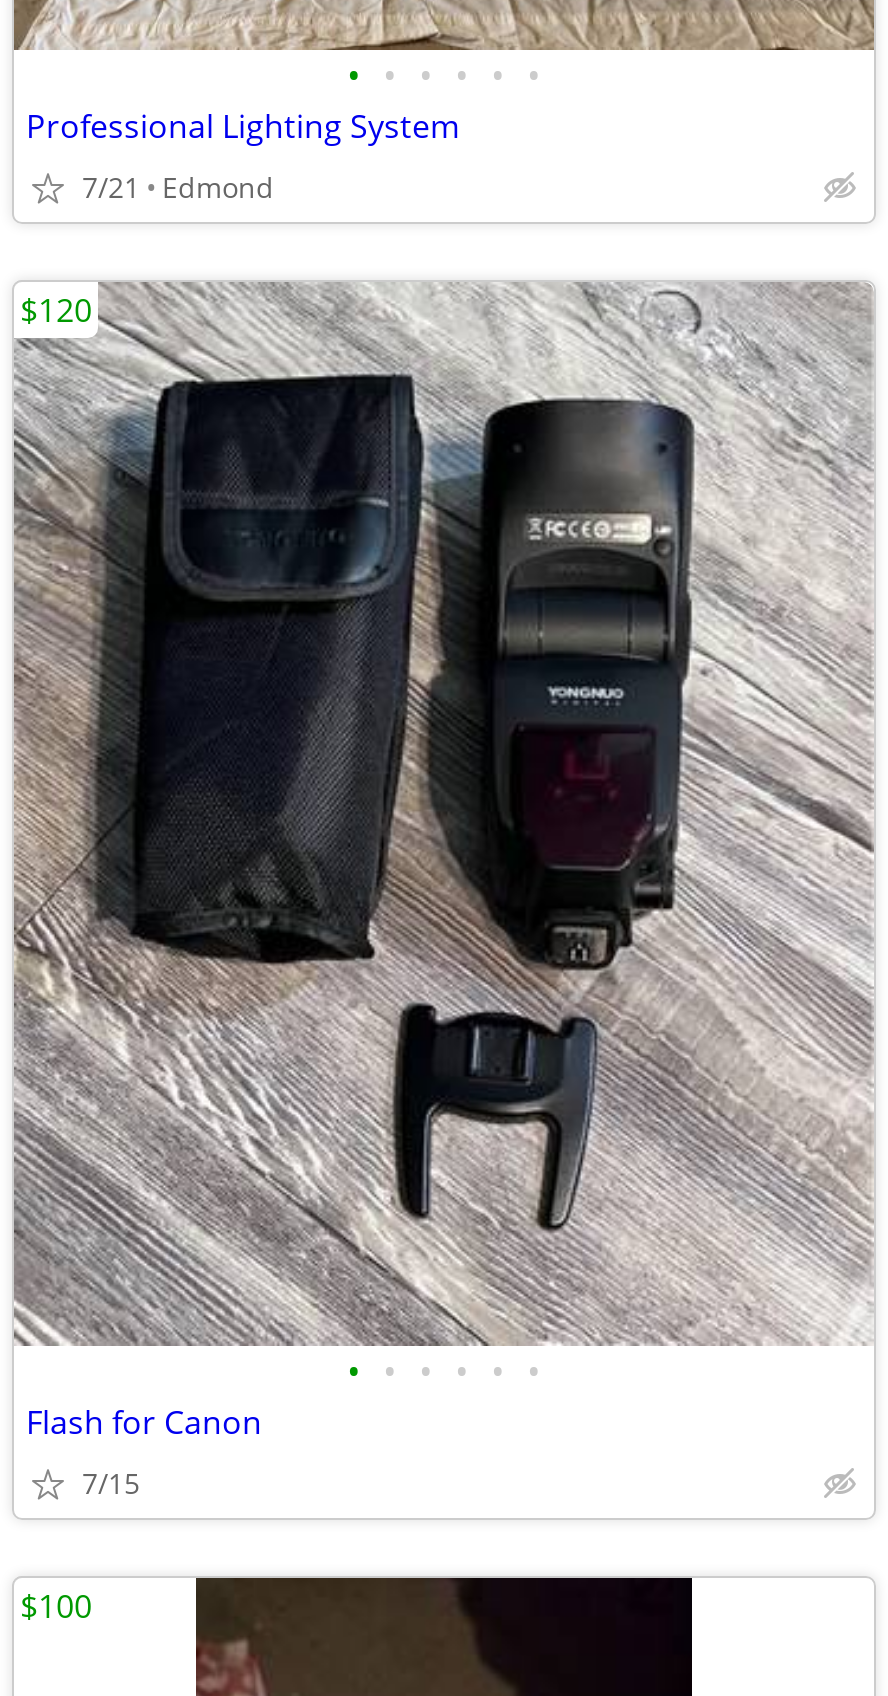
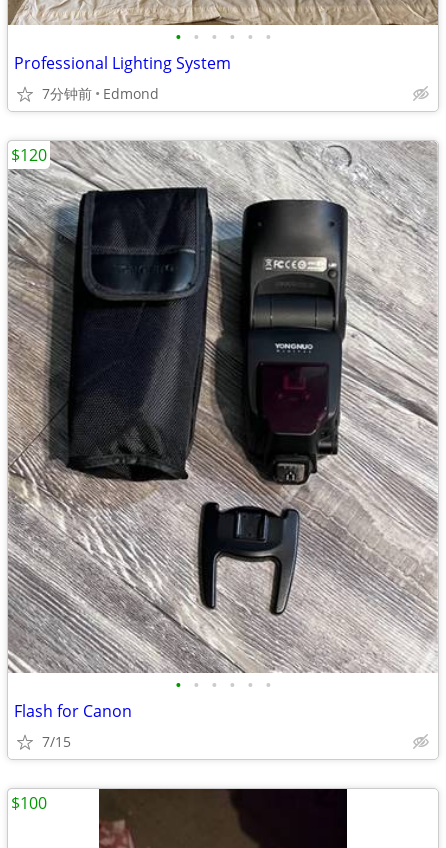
[82,168,274,206] 7/21 Edmond -> [42,84,159,103] 7分钟前 Edmond

